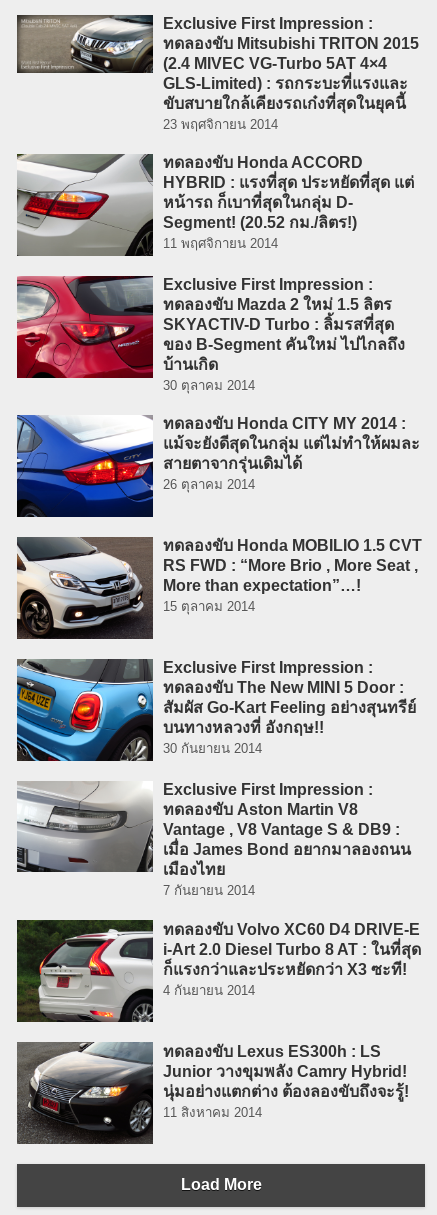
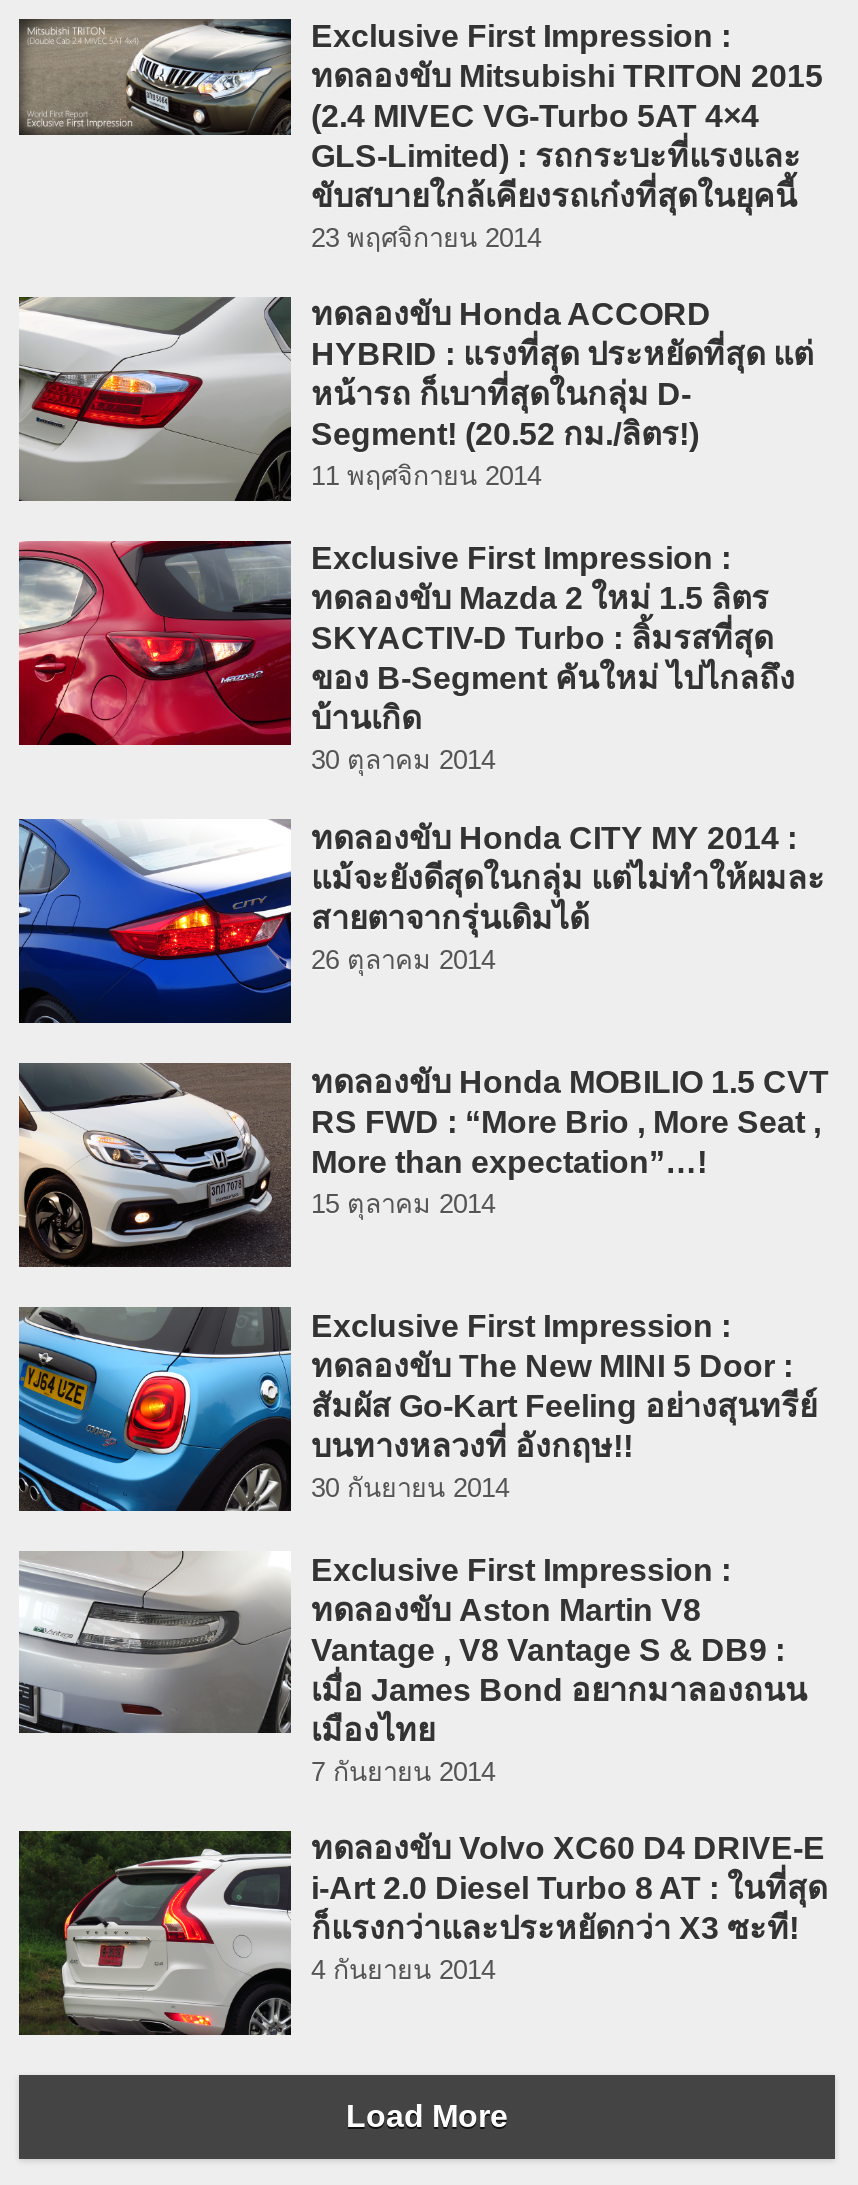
[17,1042,409,1144] [image] | ทดลองขับ Lexus ES300h : LS | Junior วางขุมพลัง Camry Hybrid! | นุ่มอย่างแตกต่าง ต้องลองขับถึงจะรู้! | 11 สิงหาคม 2014 -> none

